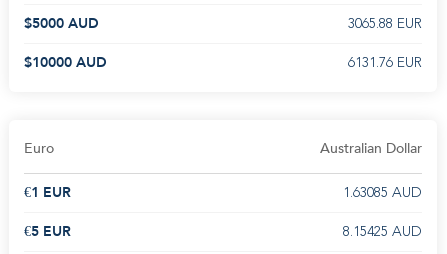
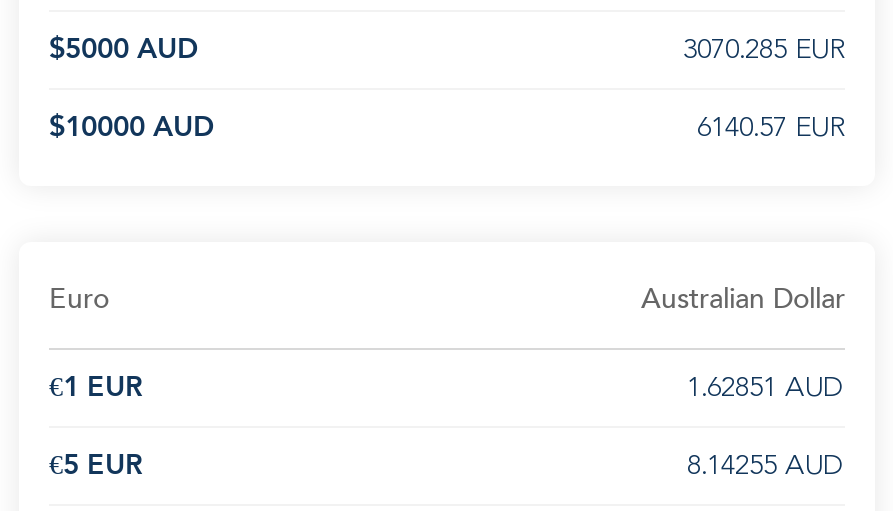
[348,17,422,31] 3065.88 EUR -> [683,36,845,64] 3070.285 EUR
[348,56,422,70] 6131.76 EUR -> [697,114,845,142] 6140.57 EUR
[343,186,422,200] 1.63085 AUD -> [687,374,845,402] 1.62851 AUD
[343,225,422,239] 8.15425 AUD -> [687,452,845,480] 8.14255 AUD

